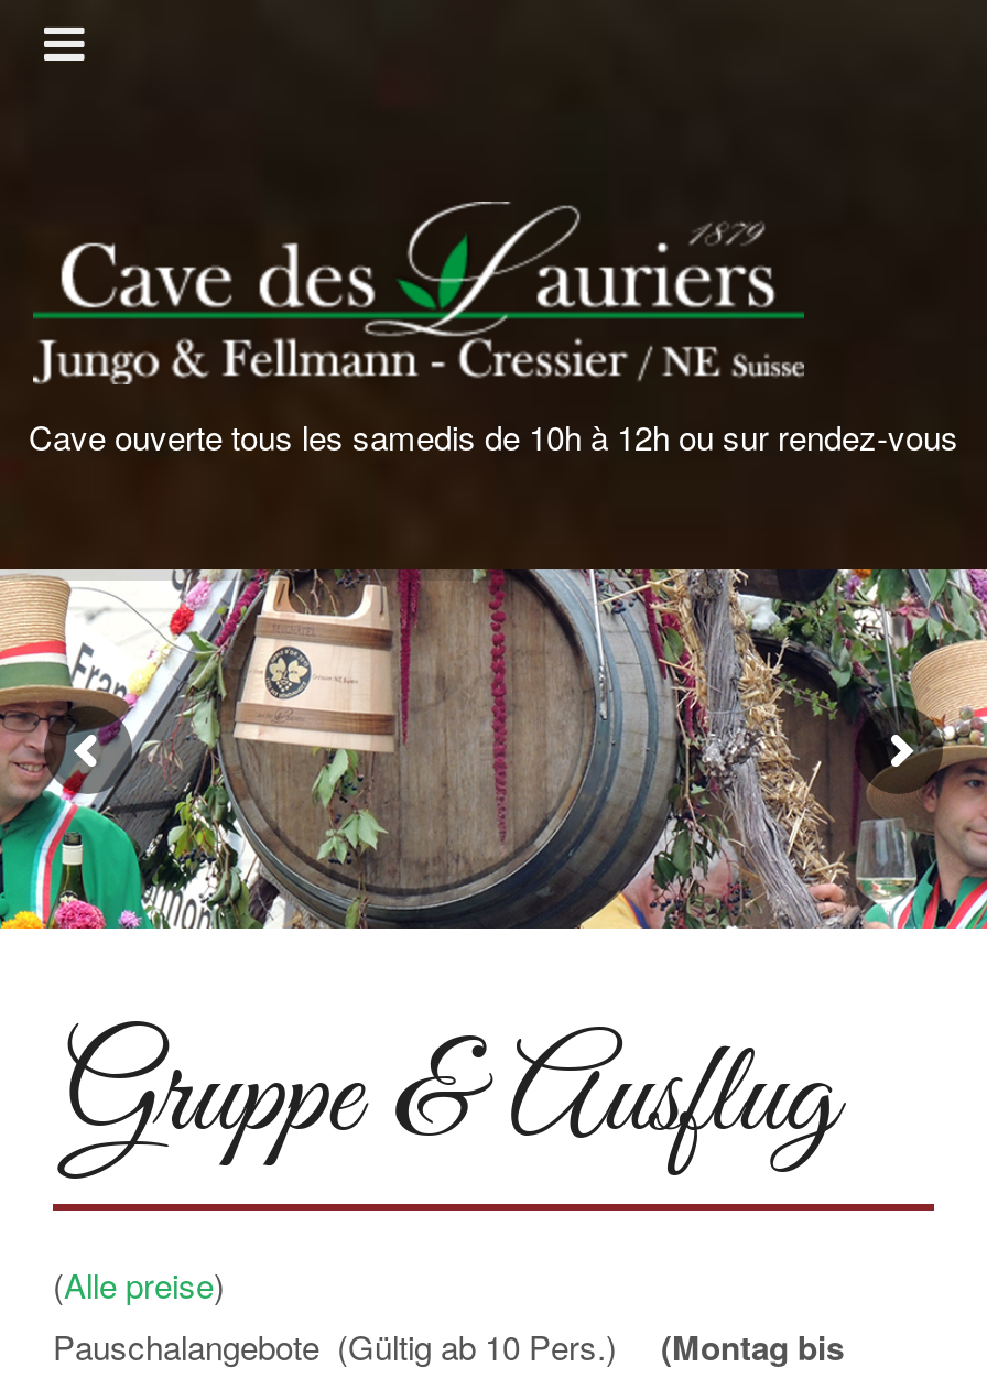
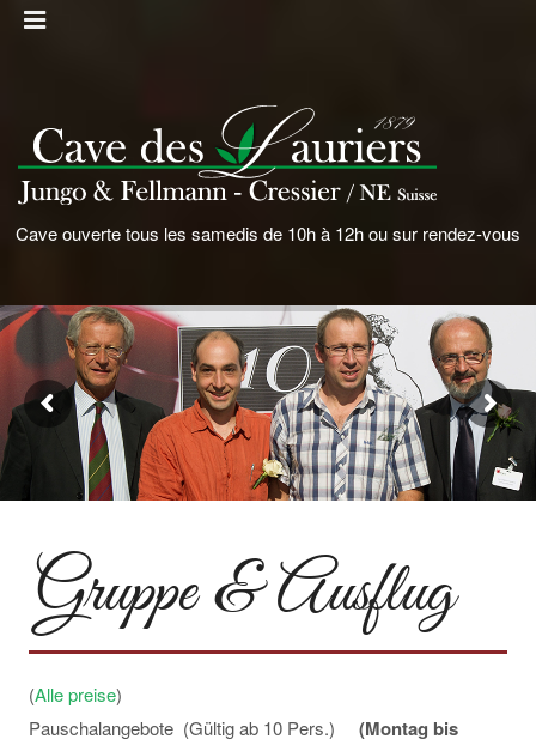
[7,567,980,931] [image] -> [4,304,532,502] [image]

